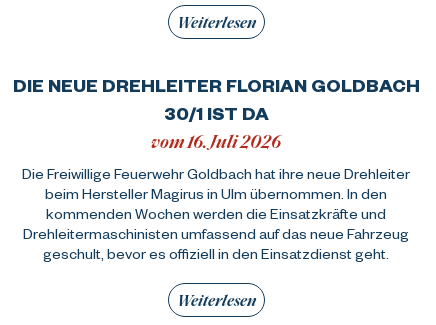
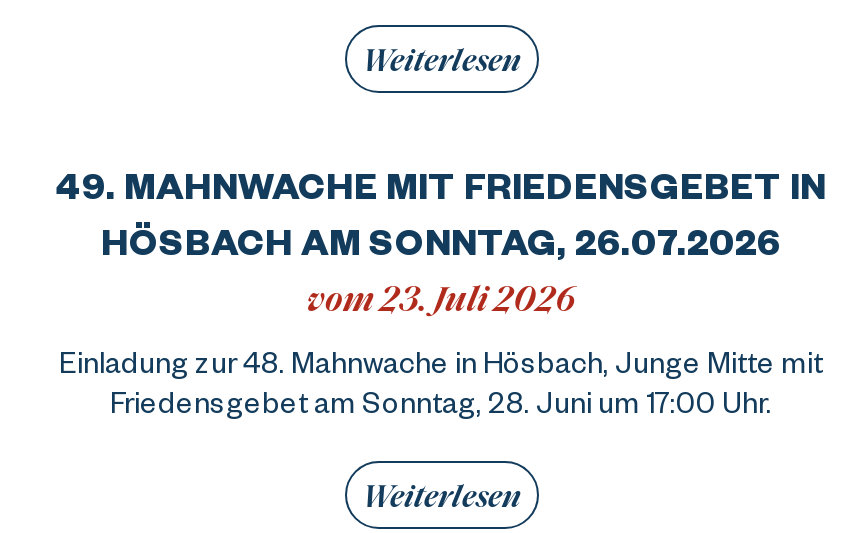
[12,73,419,153] DIE NEUE DREHLEITER FLORIAN GOLDBACH | 30/1 IST DA | vom 16. Juli 2026 -> [56,161,826,321] 49. MAHNWACHE MIT FRIEDENSGEBET IN | HÖSBACH AM SONNTAG, 26.07.2026 | vom 23. Juli 2026
[22,164,410,262] Die Freiwillige Feuerwehr Goldbach hat ihre neue Drehleiter | beim Hersteller Magirus in Ulm übernommen. In den | kommenden Wochen werden die Einsatzkräfte und | Drehleitermaschinisten umfassend auf das neue Fahrzeug | geschult, bevor es offiziell in den Einsatzdienst geht. -> [59,343,823,419] Einladung zur 48. Mahnwache in Hösbach, Junge Mitte mit | Friedensgebet am Sonntag, 28. Juni um 17:00 Uhr.

